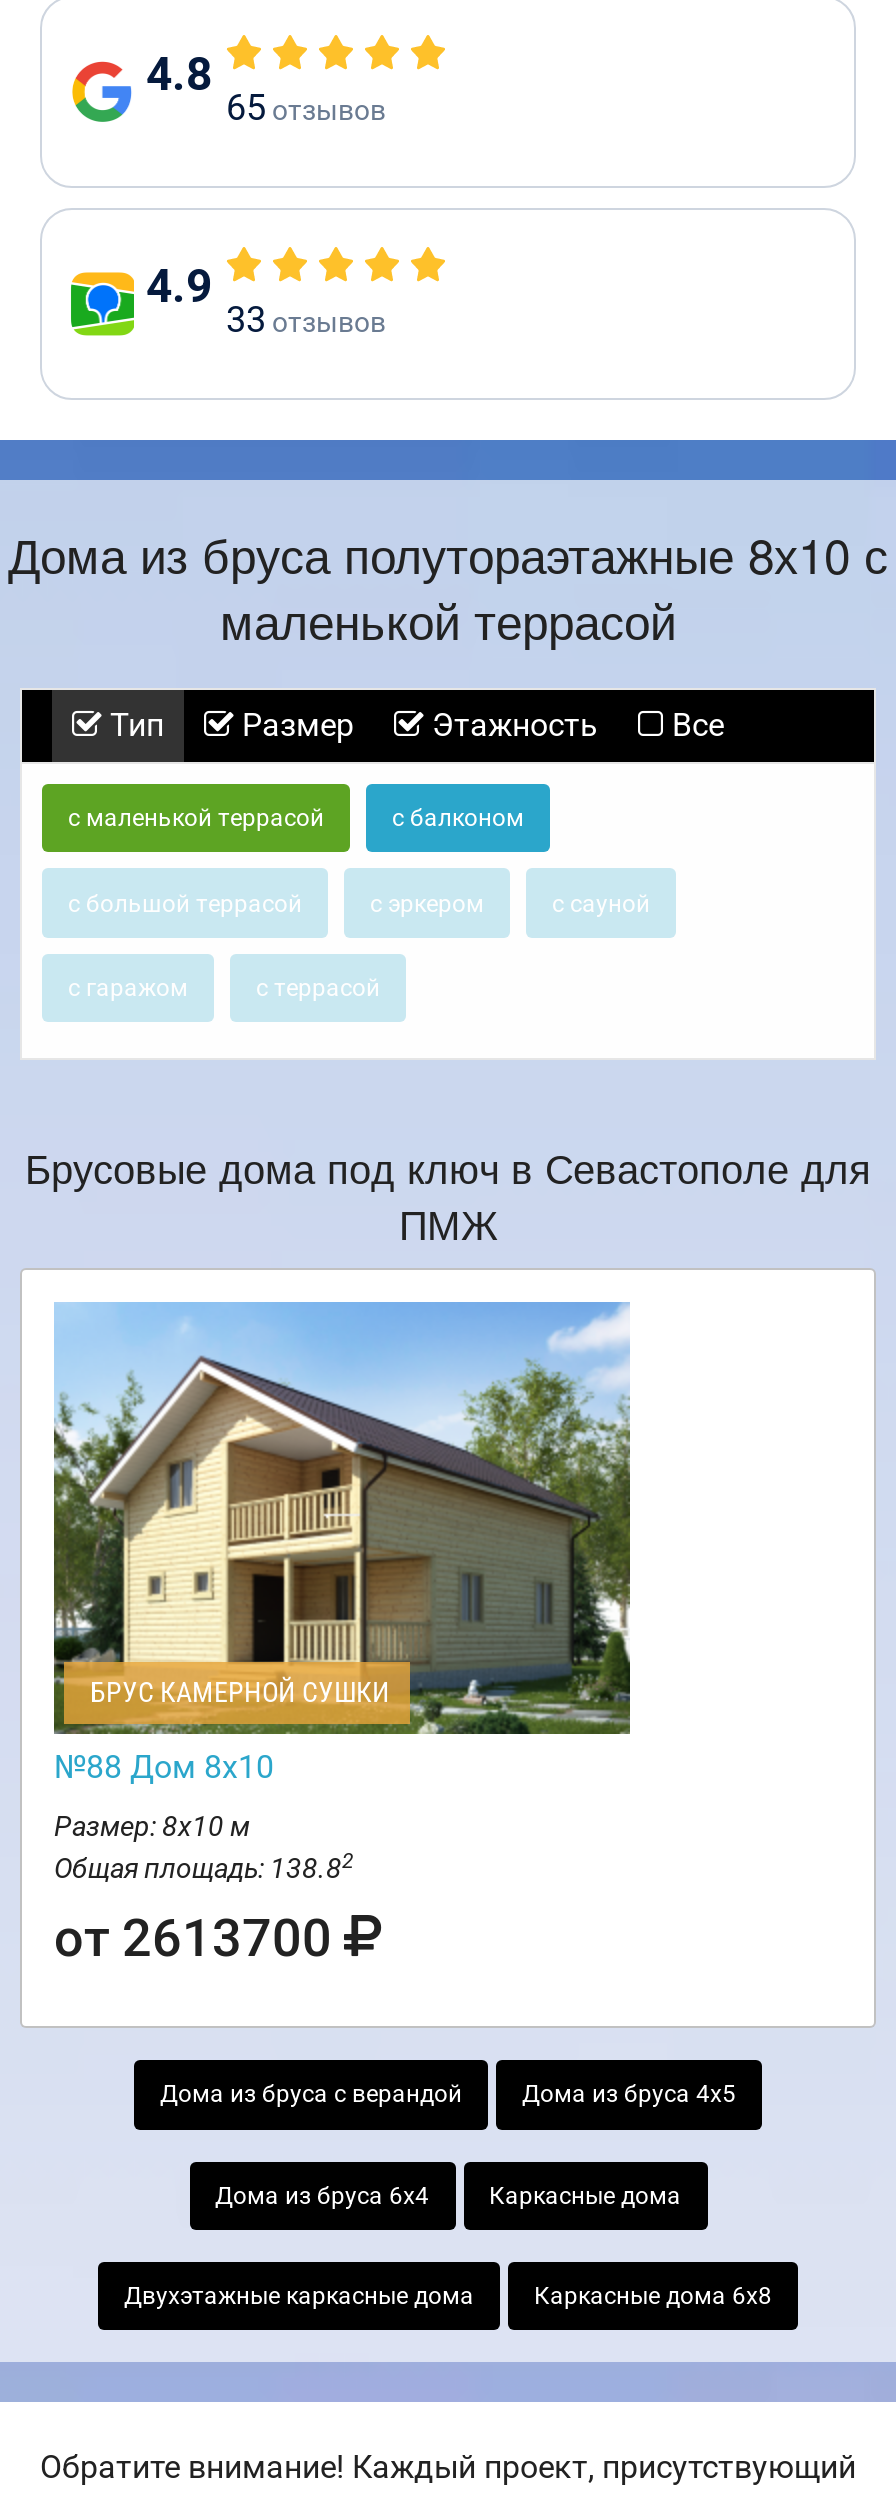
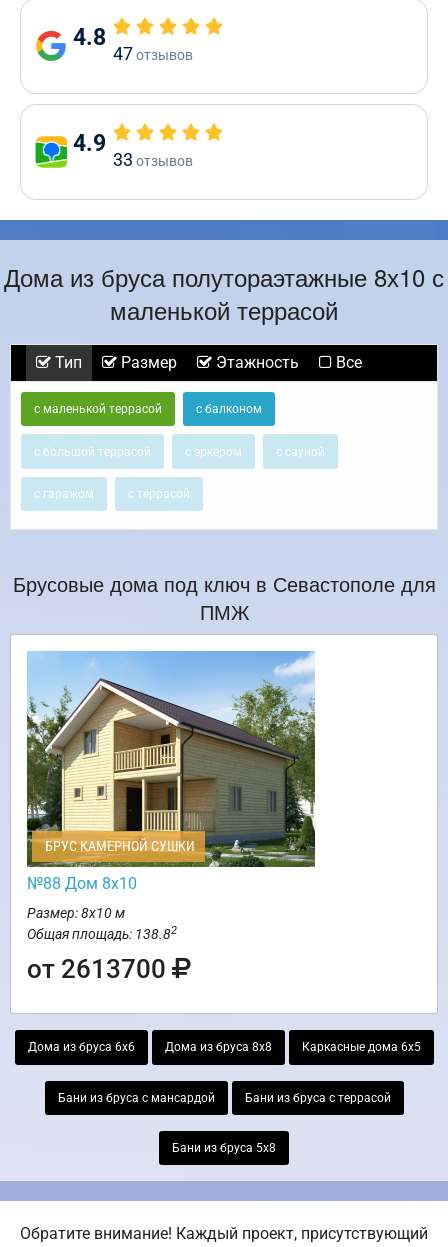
[226,86,386,128] 65 отзывов -> [113,43,193,64] 47 отзывов
[160,2081,736,2109] Дома из бруса с верандой | Дома из бруса 4х5 -> [27,1040,420,1054] Дома из бруса 6х6 | Дома из бруса 8х8 | Каркасные дома 6х5
[215,2181,681,2209] Дома из бруса 6х4 | Каркасные дома -> [57,1091,390,1105] Бани из бруса с мансардой | Бани из бруса с террасой
[124,2282,772,2310] Двухэтажные каркасные дома | Каркасные дома 6х8 -> [172,1141,276,1155] Бани из бруса 5х8

